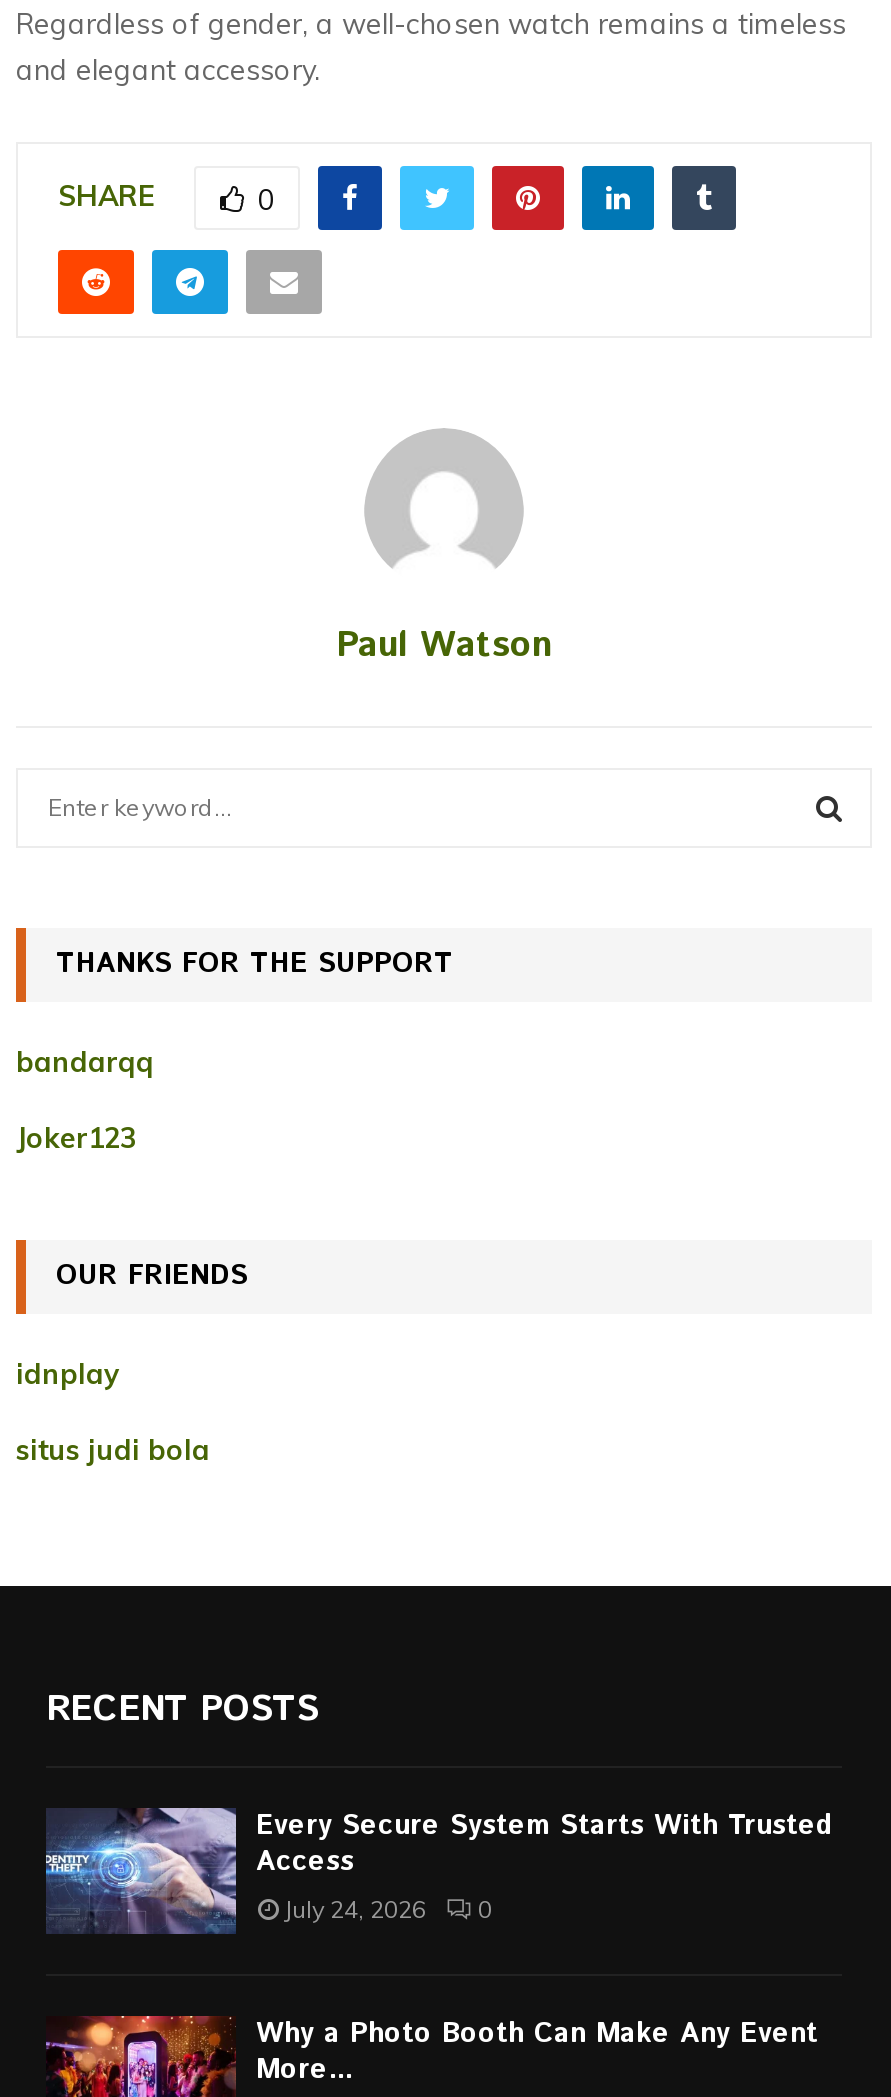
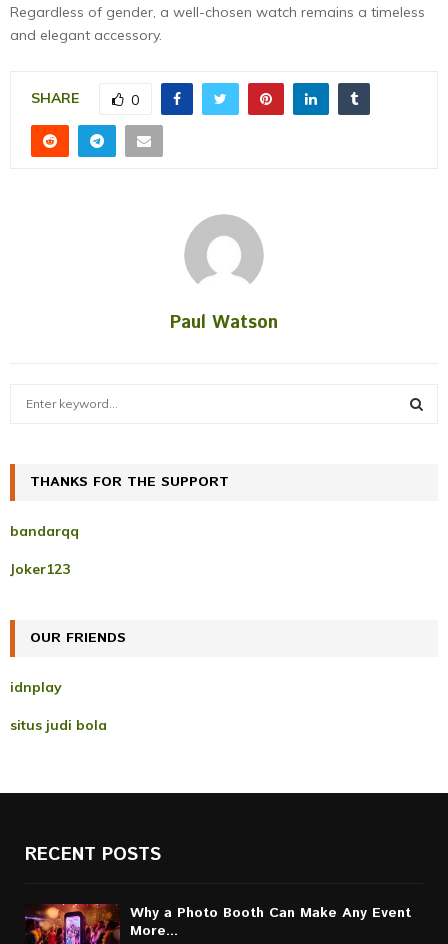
[44,1804,834,1934] [image] | Every Secure System Starts With Trusted | Access | July 24, 2026 | 0 -> none

